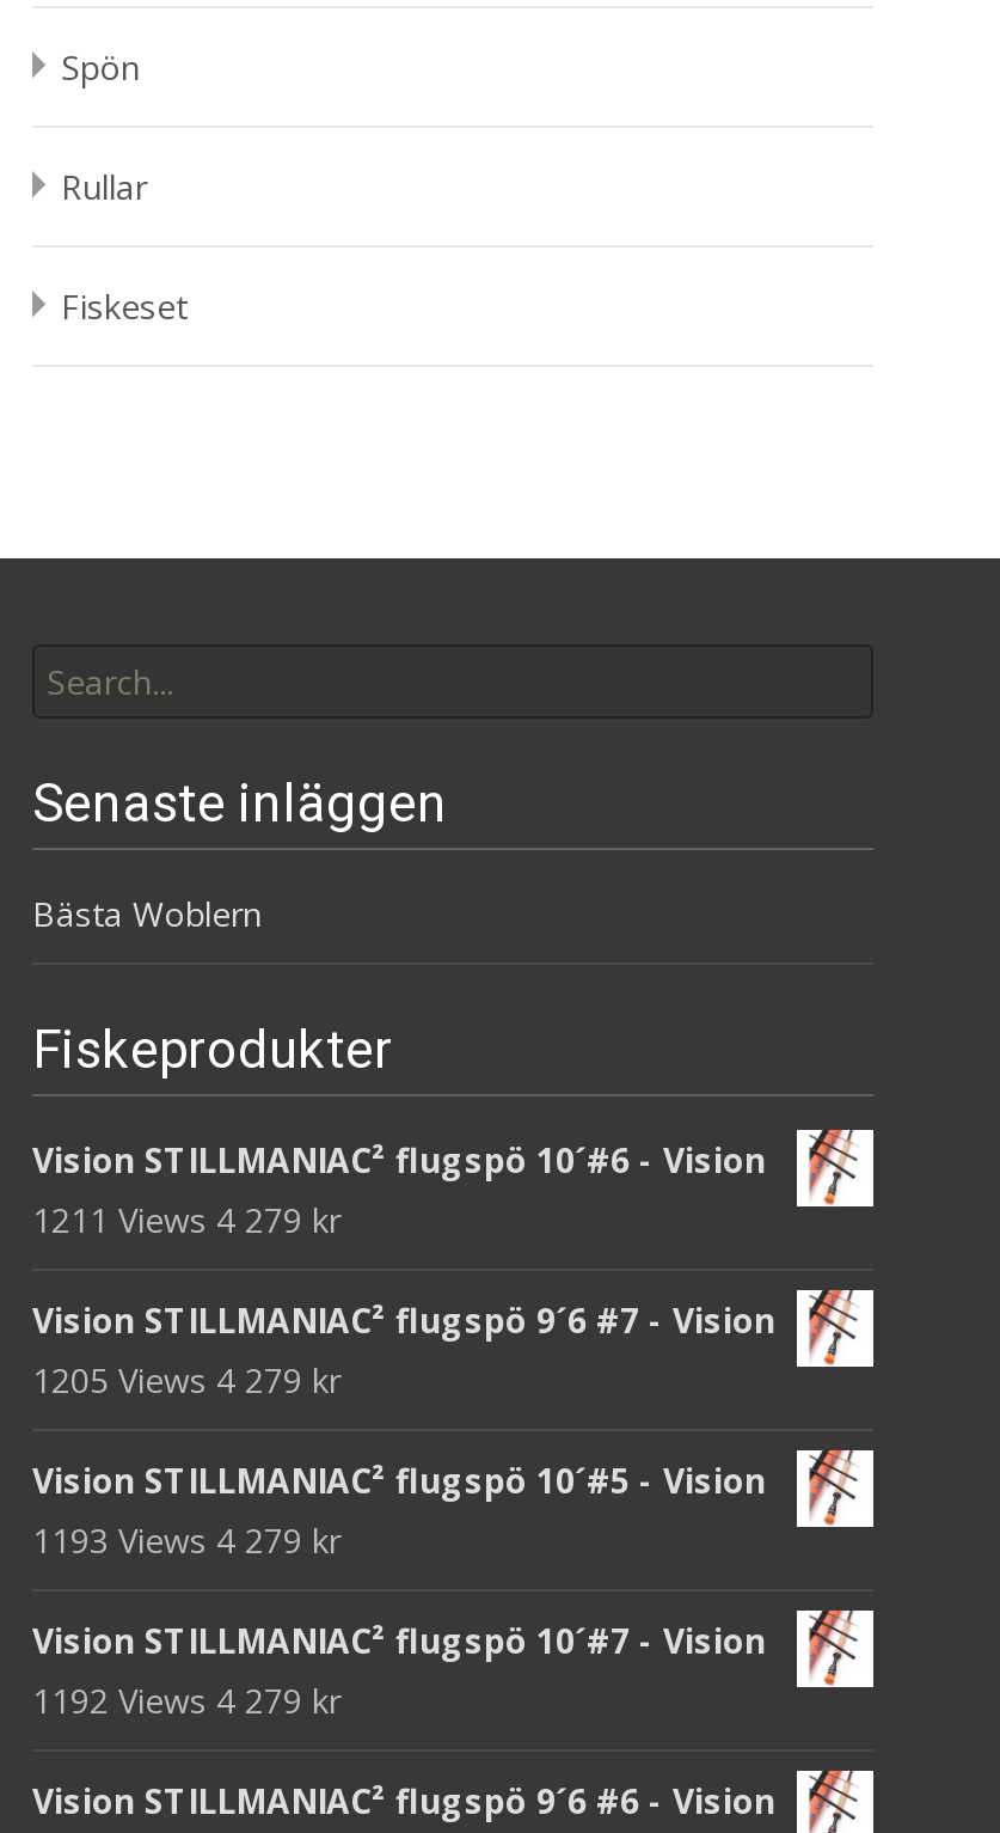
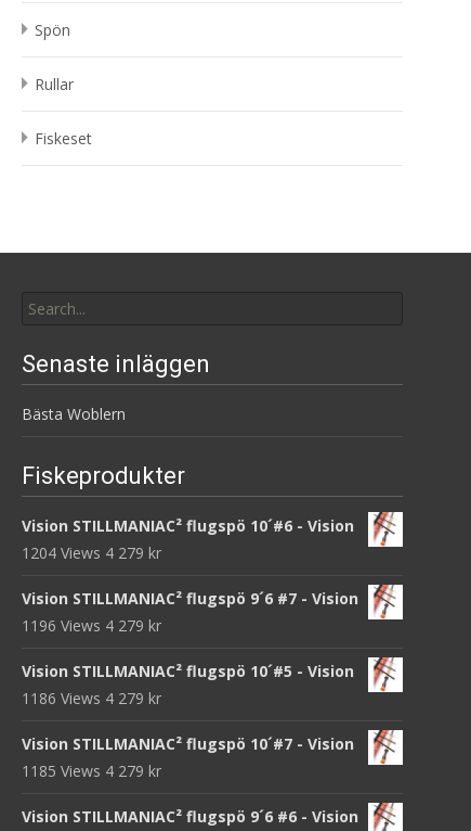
[32,1197,341,1242] 1211 Views 4 279 kr -> [22,542,161,563] 1204 Views 4 279 kr
[32,1357,341,1403] 1205 Views 4 279 kr -> [22,615,161,636] 1196 Views 4 279 kr
[32,1517,341,1563] 1193 Views 4 279 kr -> [22,688,161,708] 1186 Views 4 279 kr
[32,1678,341,1723] 1192 Views 4 279 kr -> [22,760,161,781] 1185 Views 4 279 kr

